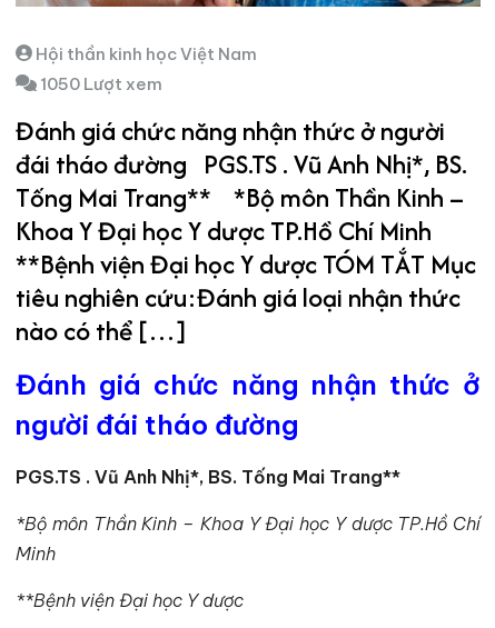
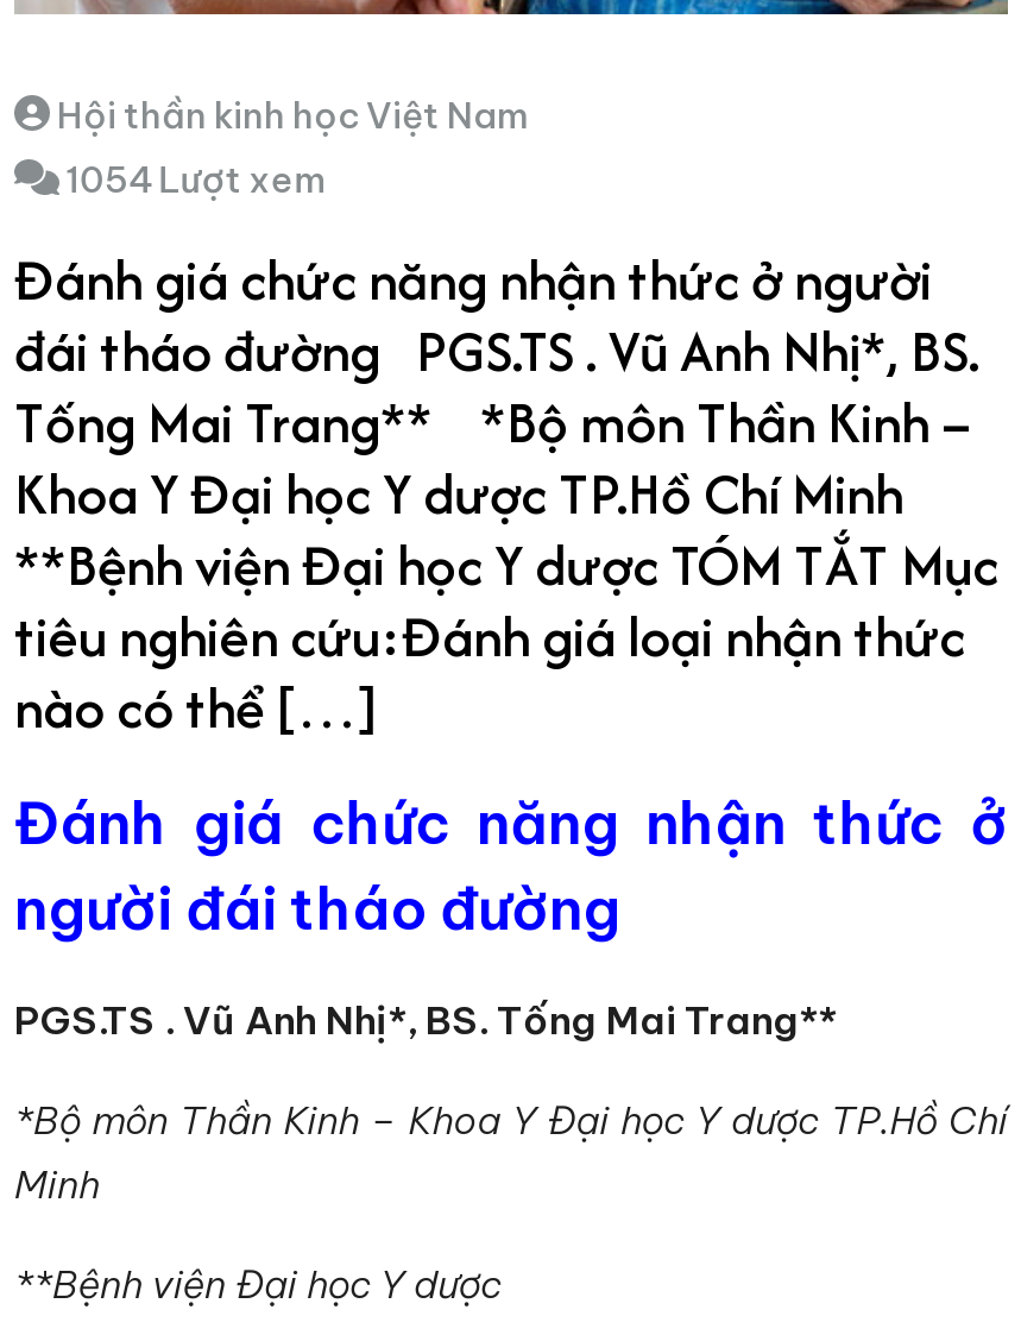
[36,73,162,94] 1050 Lượt xem -> [59,156,328,201] 1054 Lượt xem

